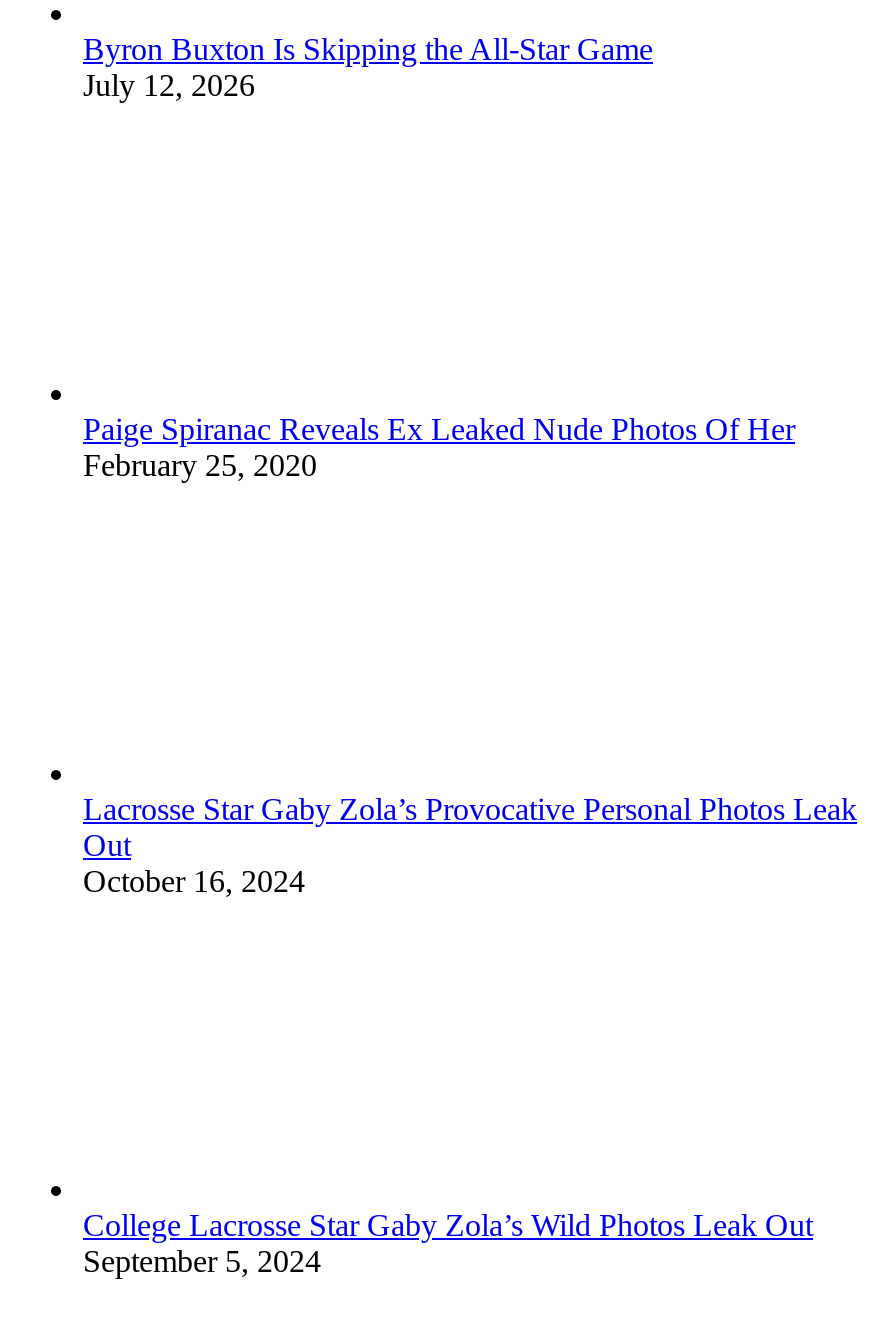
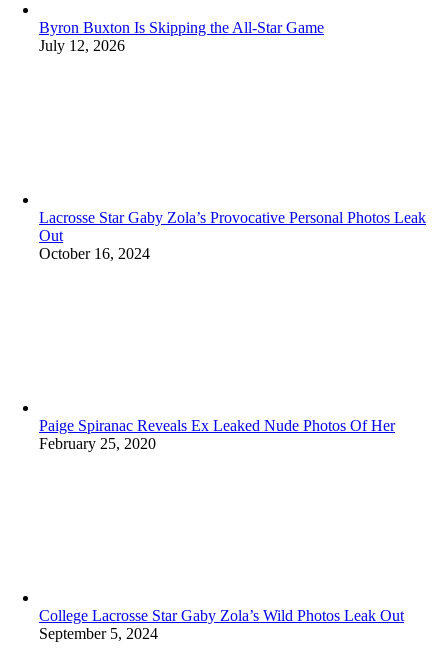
moved [83,411,795,481] -> [39,417,395,452]: Paige Spiranac Reveals Ex Leaked Nude Photos Of Her | February 25, 2020
moved [83,791,857,897] -> [39,209,426,262]: Lacrosse Star Gaby Zola’s Provocative Personal Photos Leak | Out | October 16, 2024

